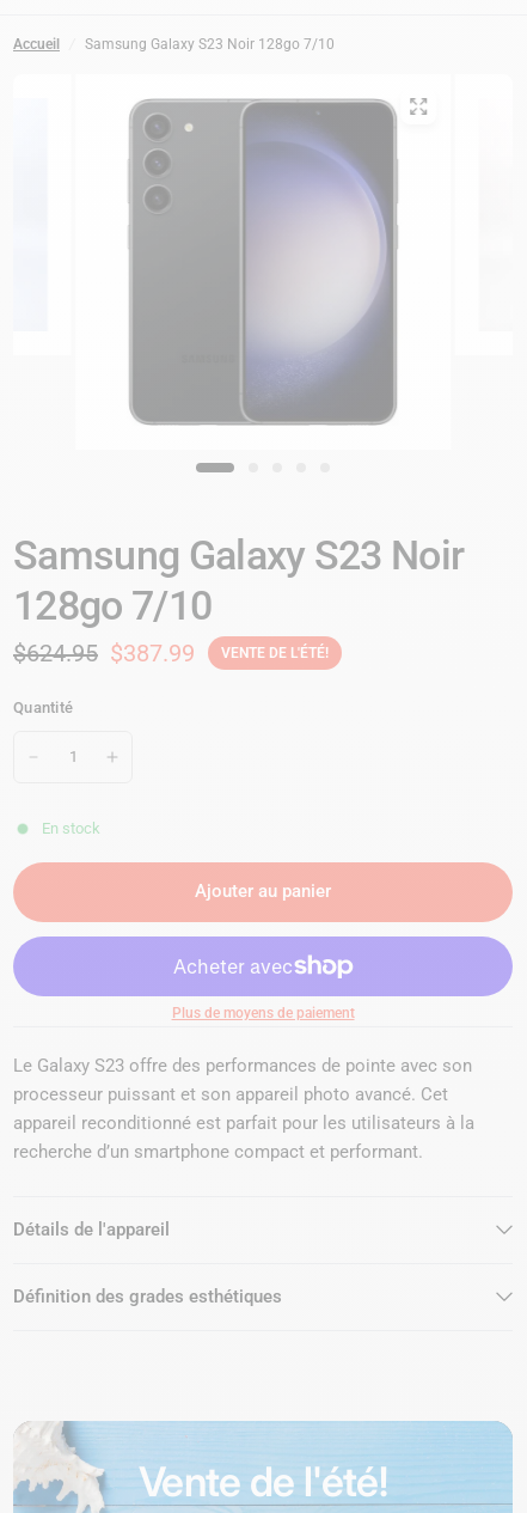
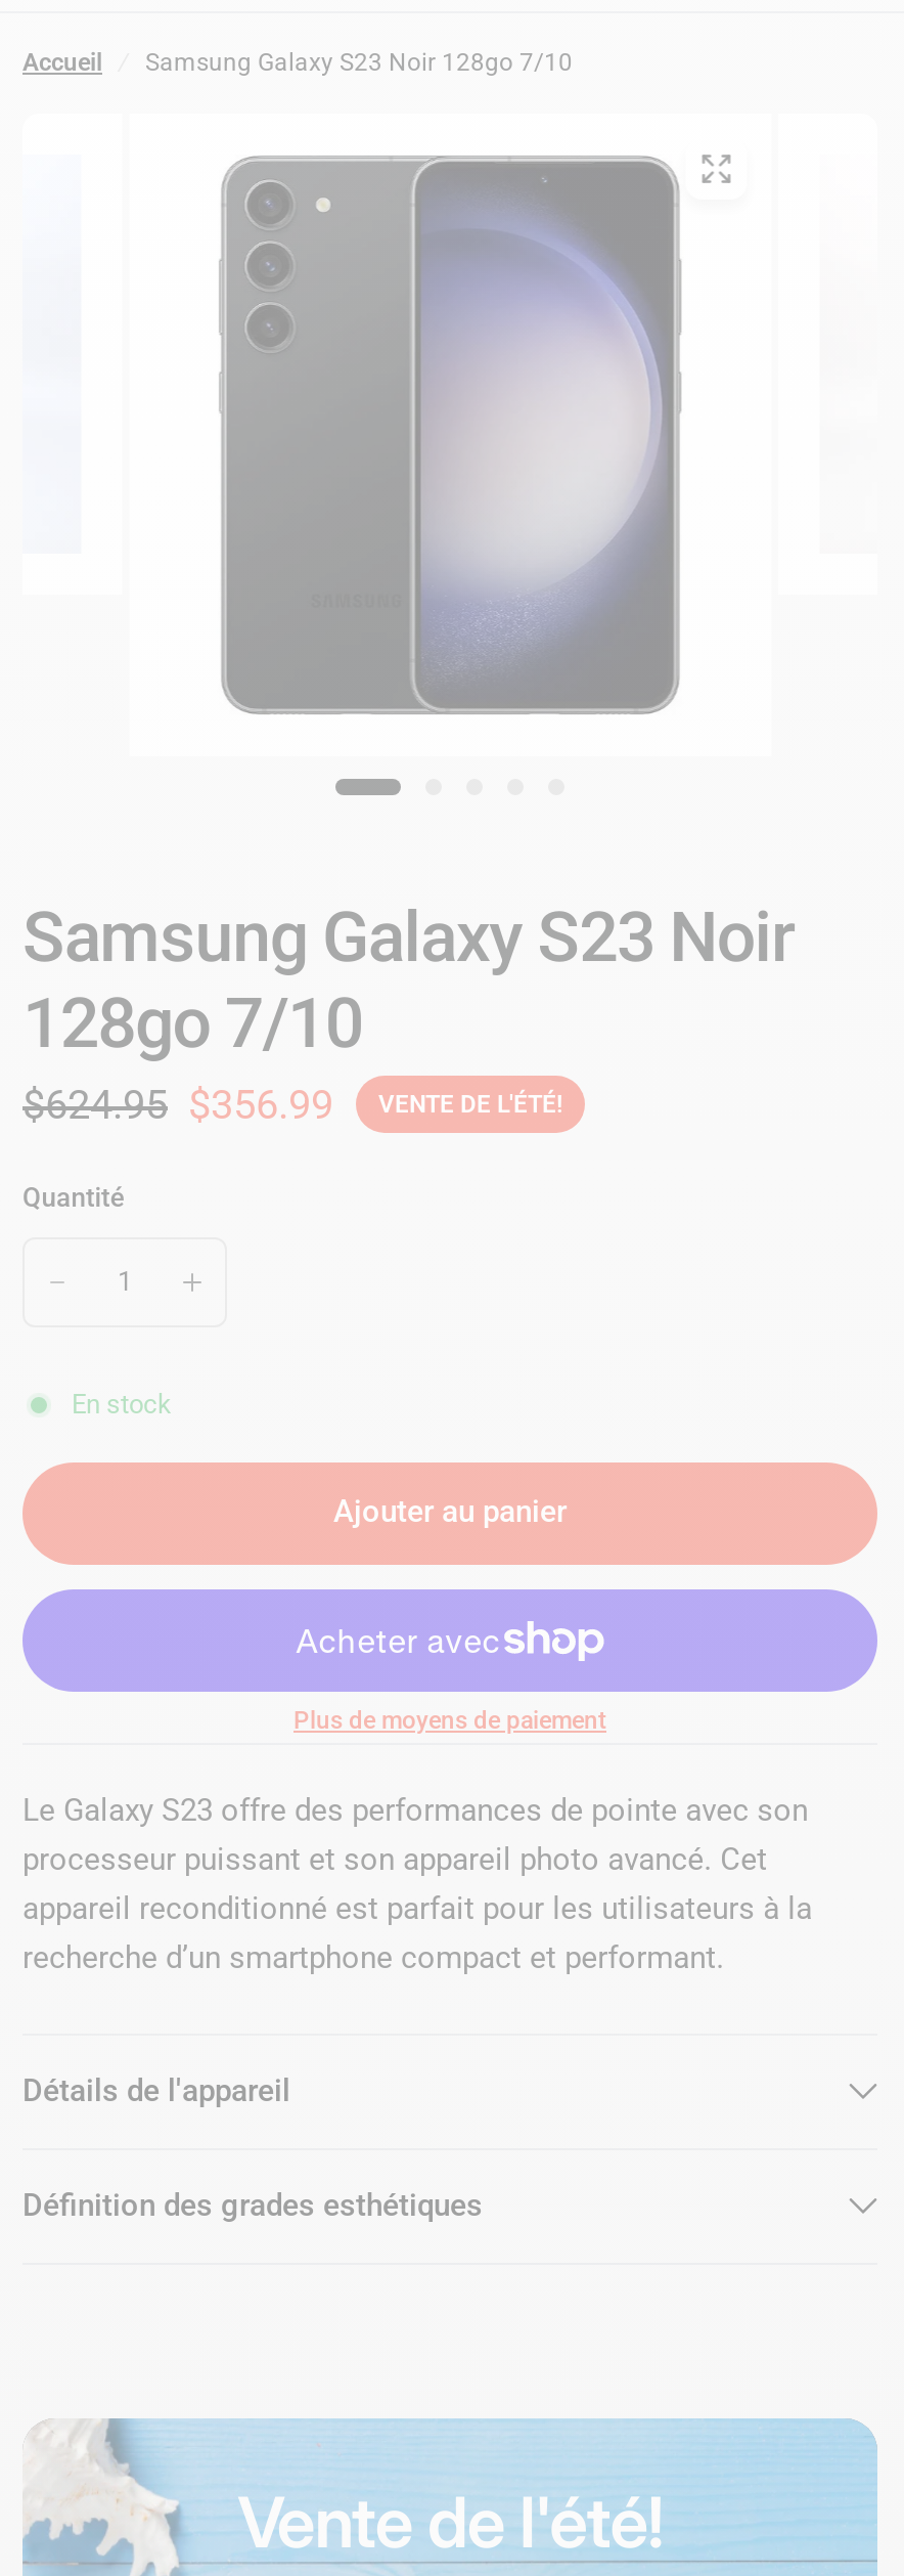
[13,638,329,667] $624.95 $387.99 VENTE DE L'ÉTÉ! -> [22,1079,562,1128] $624.95 $356.99 VENTE DE L'ÉTÉ!

